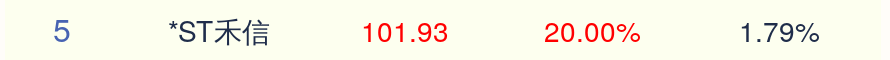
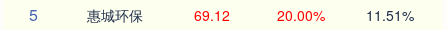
[168,10,449,50] *ST禾信 | 101.93 -> [87,5,229,25] 惠城环保 | 69.12
[739,10,819,50] 1.79% -> [365,5,413,25] 11.51%

